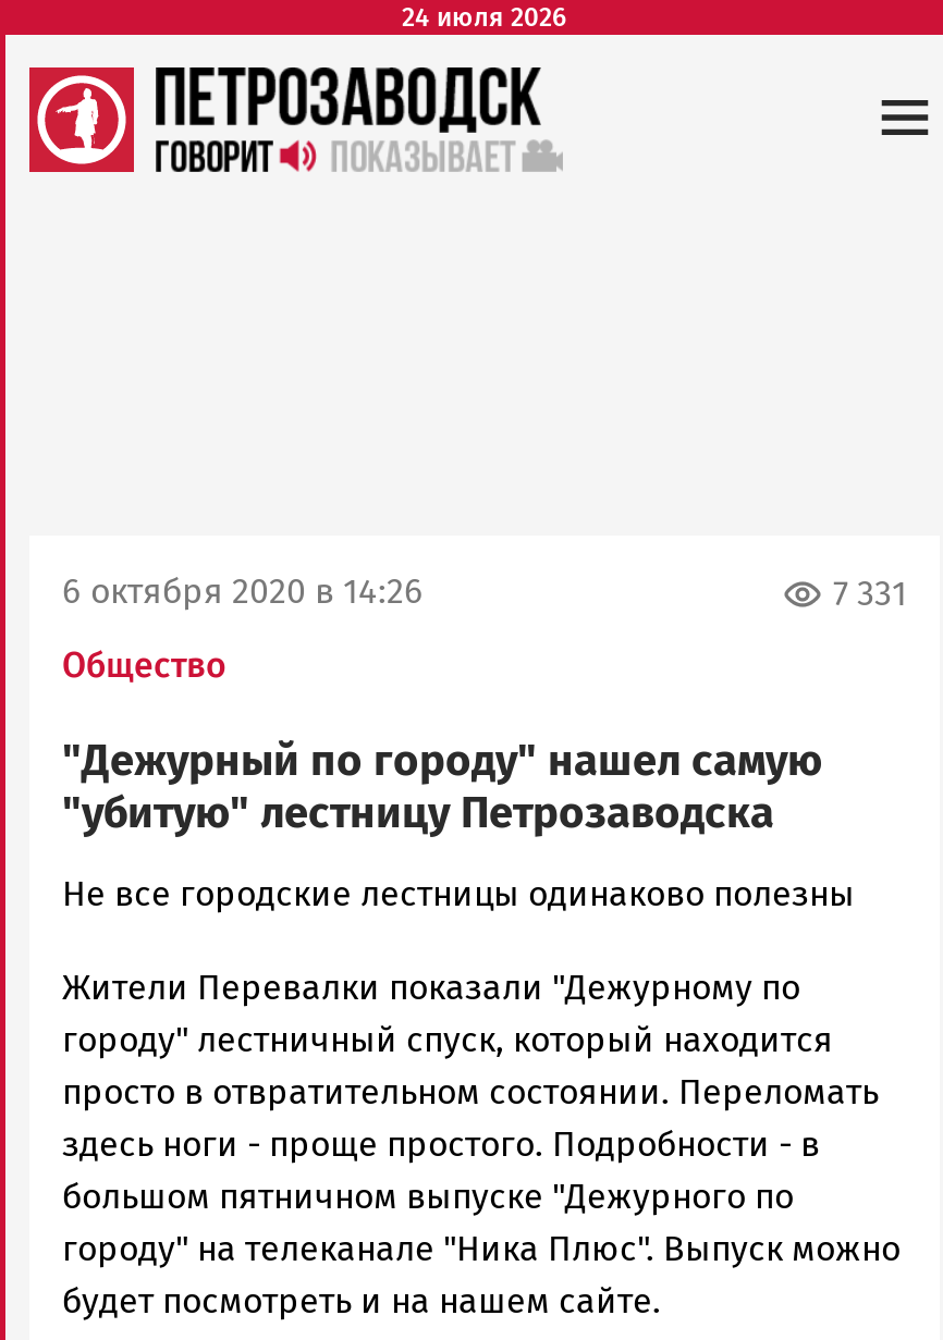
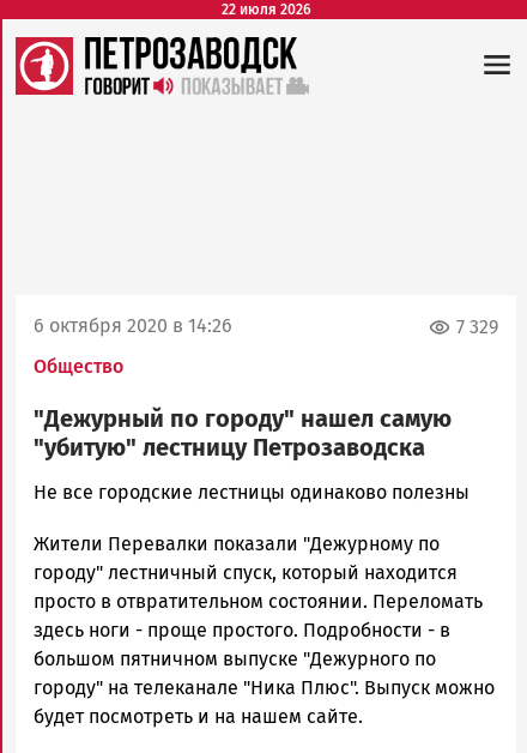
[402,2,567,33] 24 июля 2026 -> [221,1,311,18] 22 июля 2026
[833,573,907,615] 7 331 -> [456,316,498,338] 7 329

